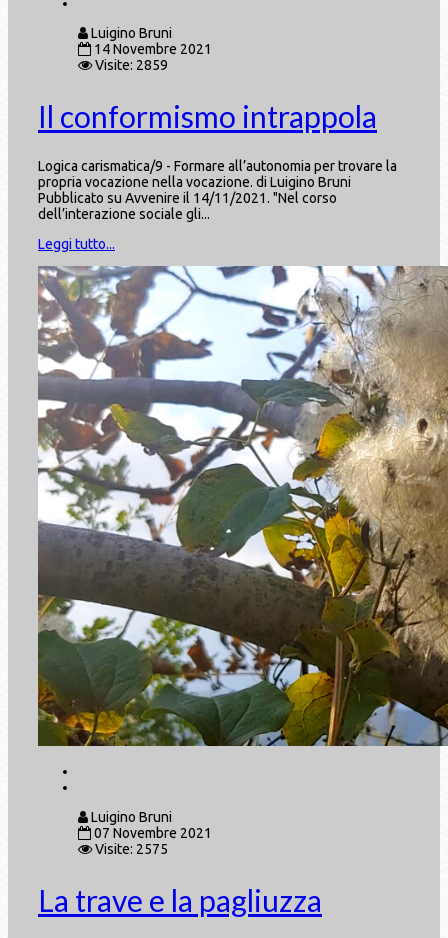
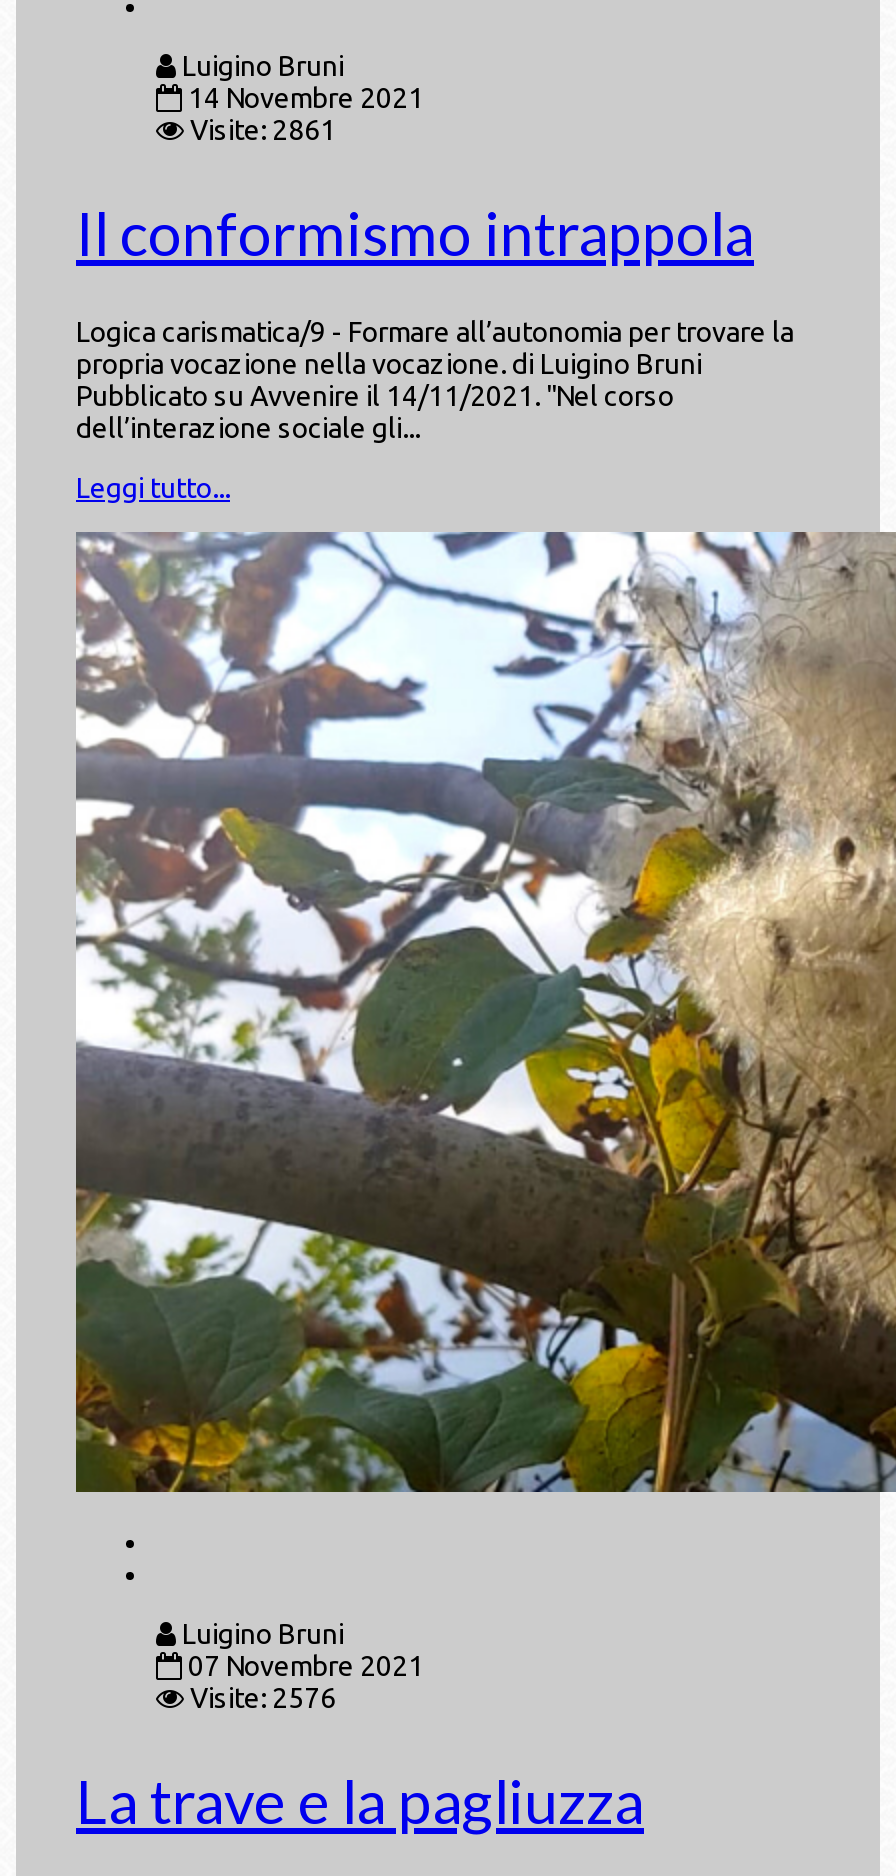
[95,57,168,73] Visite: 2859 -> [190,113,336,145] Visite: 2861
[95,841,168,857] Visite: 2575 -> [190,1683,336,1715] Visite: 2576

